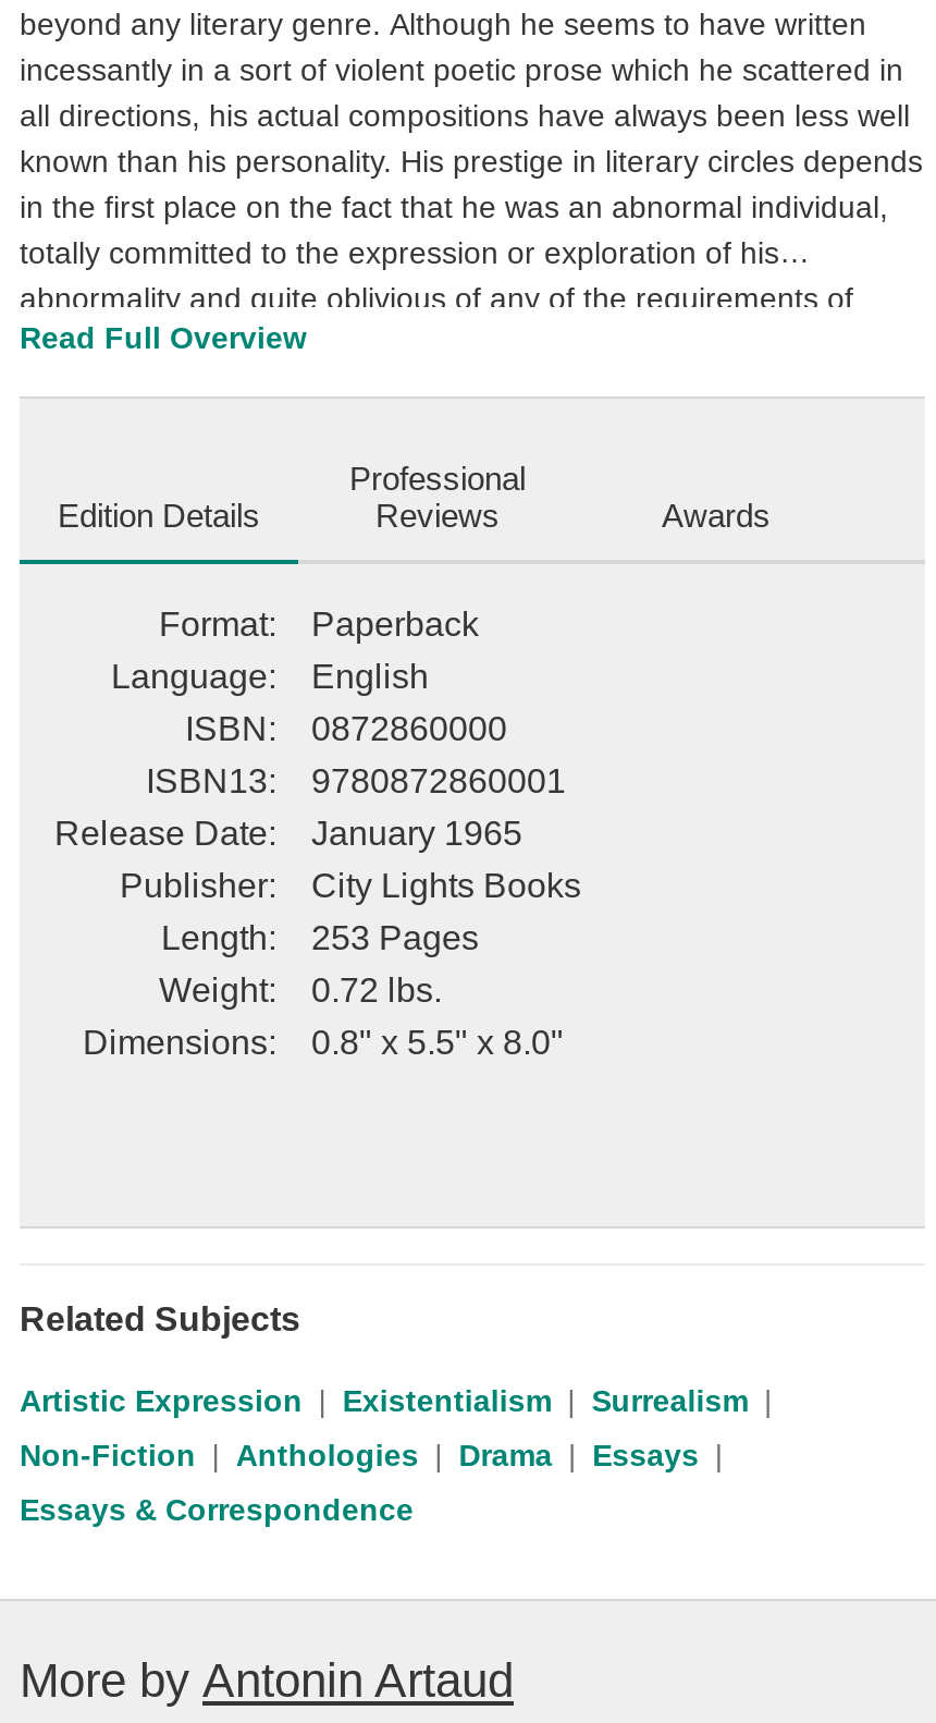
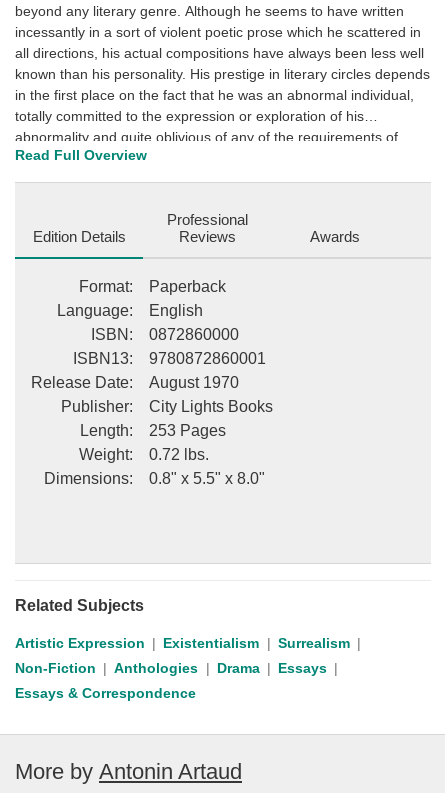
[54,814,522,851] Release Date: January 1965 -> [31,374,239,391] Release Date: August 1970

